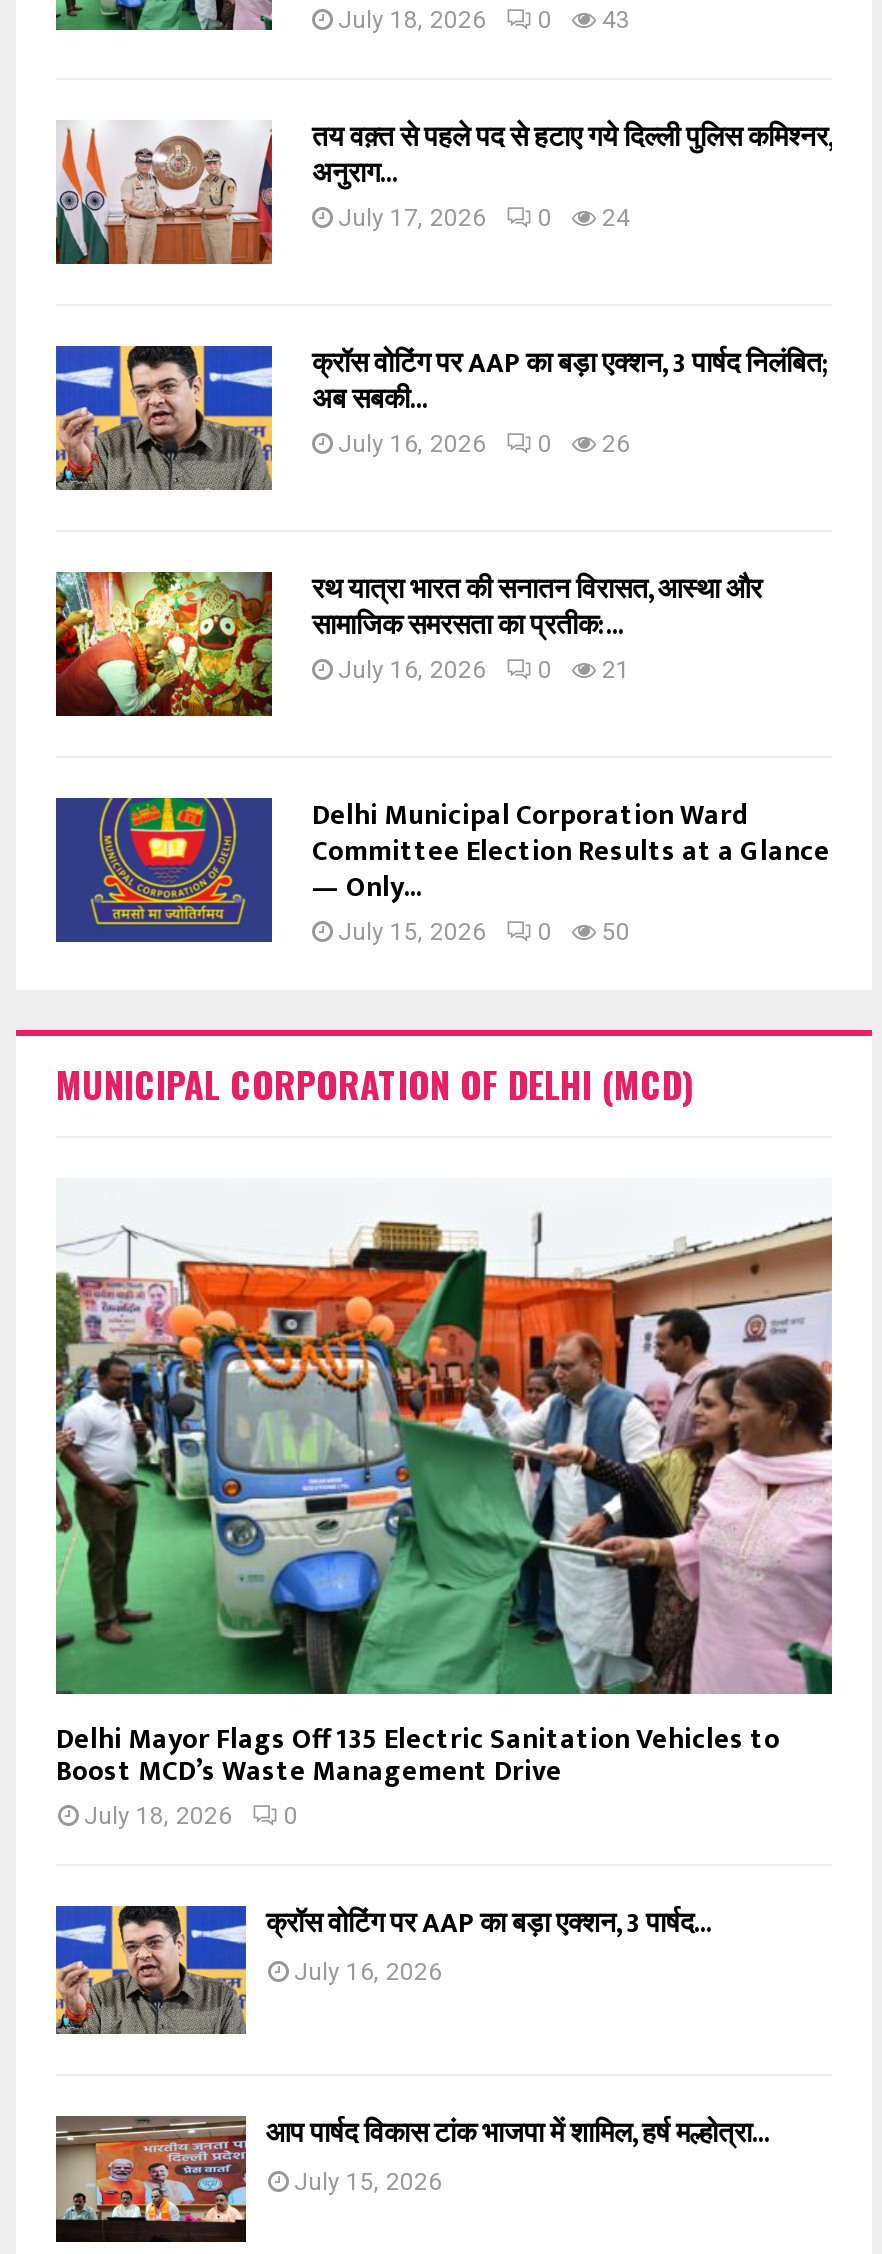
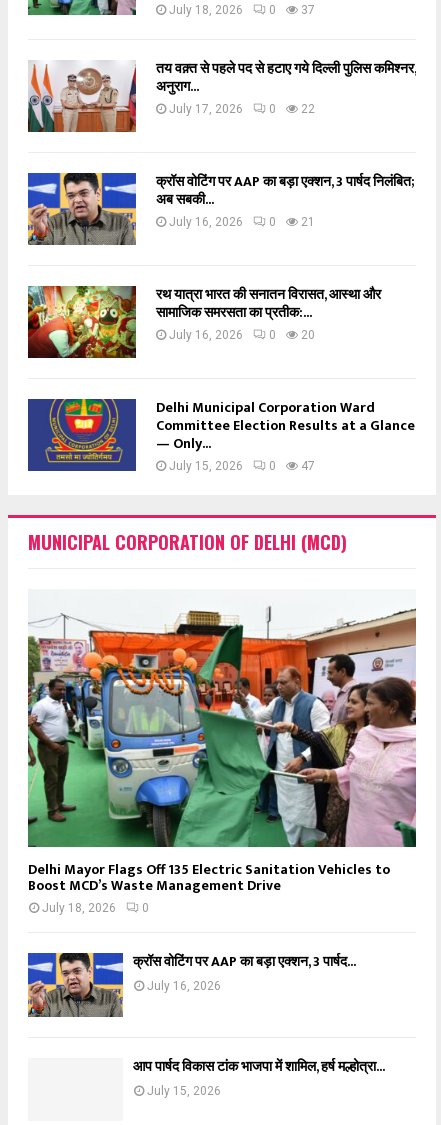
[338,5,630,33] July 18, 2026 0 43 -> [169,3,315,17] July 18, 2026 0 37
[338,203,630,231] July 17, 2026 0 24 -> [169,102,315,116] July 17, 2026 0 22
[338,429,630,457] July 16, 2026 0 26 -> [169,215,315,229] July 16, 2026 0 21
[338,655,630,683] July 16, 2026 0 21 -> [169,328,315,342] July 16, 2026 0 20
[338,917,630,945] July 15, 2026 0 50 -> [169,459,315,473] July 15, 2026 0 47
[54,2114,248,2244] [image] -> none

